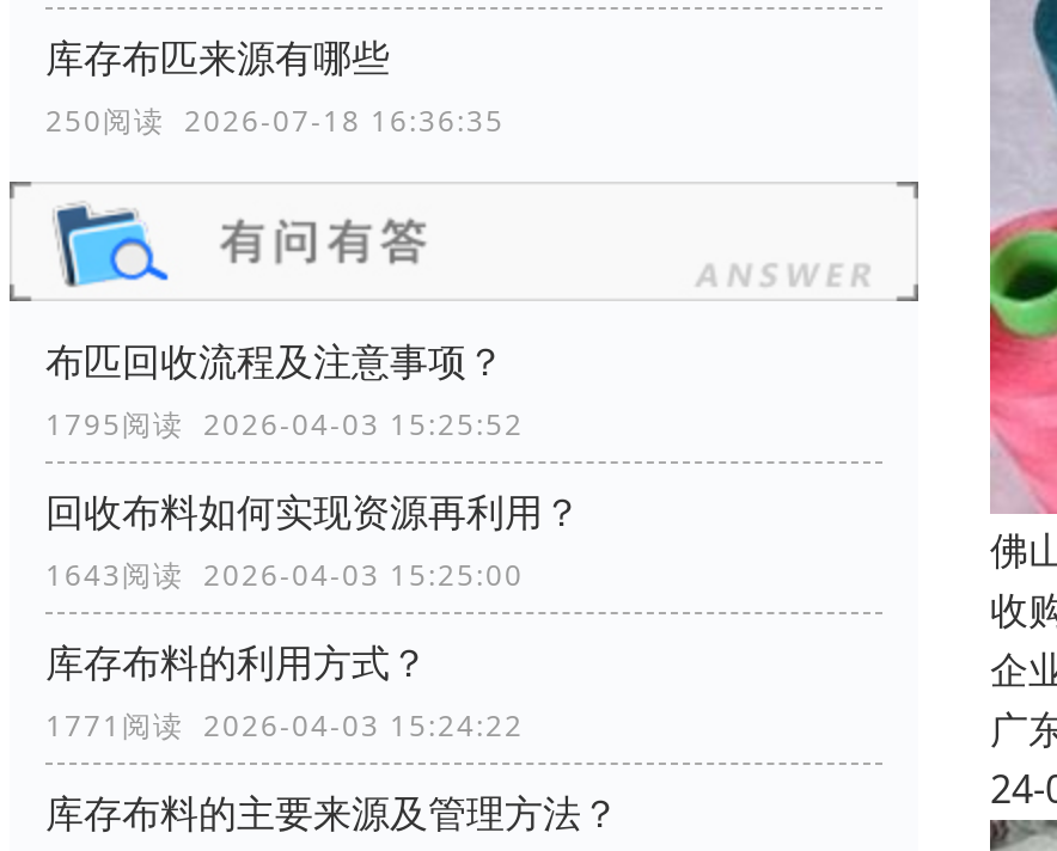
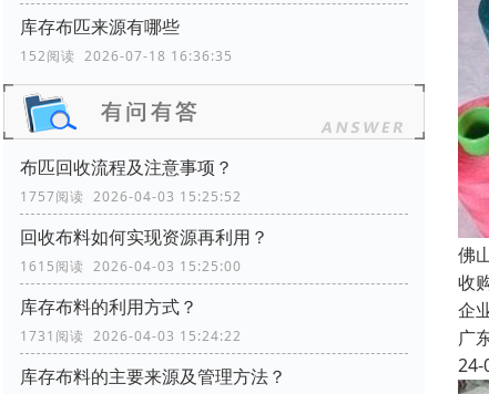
[45,101,505,141] 250阅读 2026-07-18 16:36:35 -> [20,47,233,65] 152阅读 2026-07-18 16:36:35
[45,404,524,445] 1795阅读 2026-04-03 15:25:52 -> [20,187,242,206] 1757阅读 2026-04-03 15:25:52
[45,555,524,595] 1643阅读 2026-04-03 15:25:00 -> [20,257,242,276] 1615阅读 2026-04-03 15:25:00
[45,705,524,746] 1771阅读 2026-04-03 15:24:22 -> [20,327,242,345] 1731阅读 2026-04-03 15:24:22

